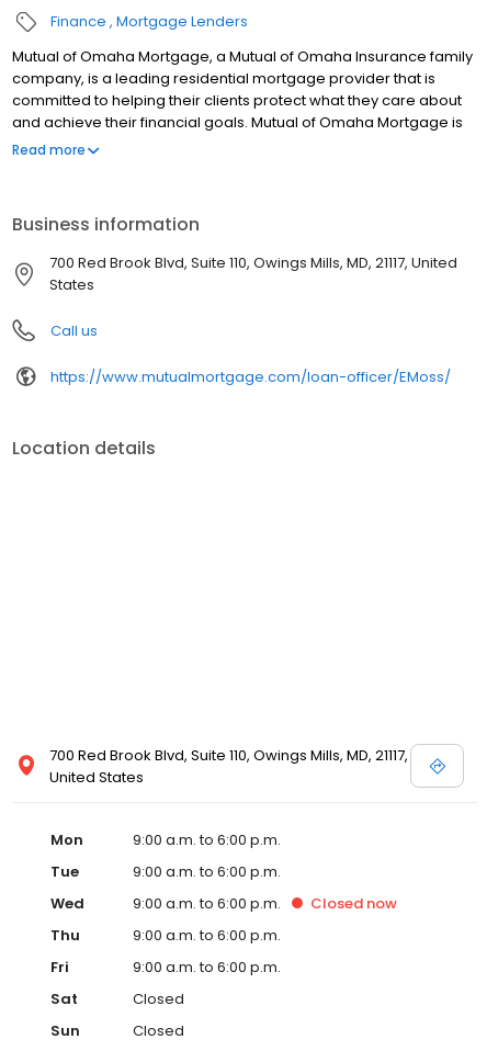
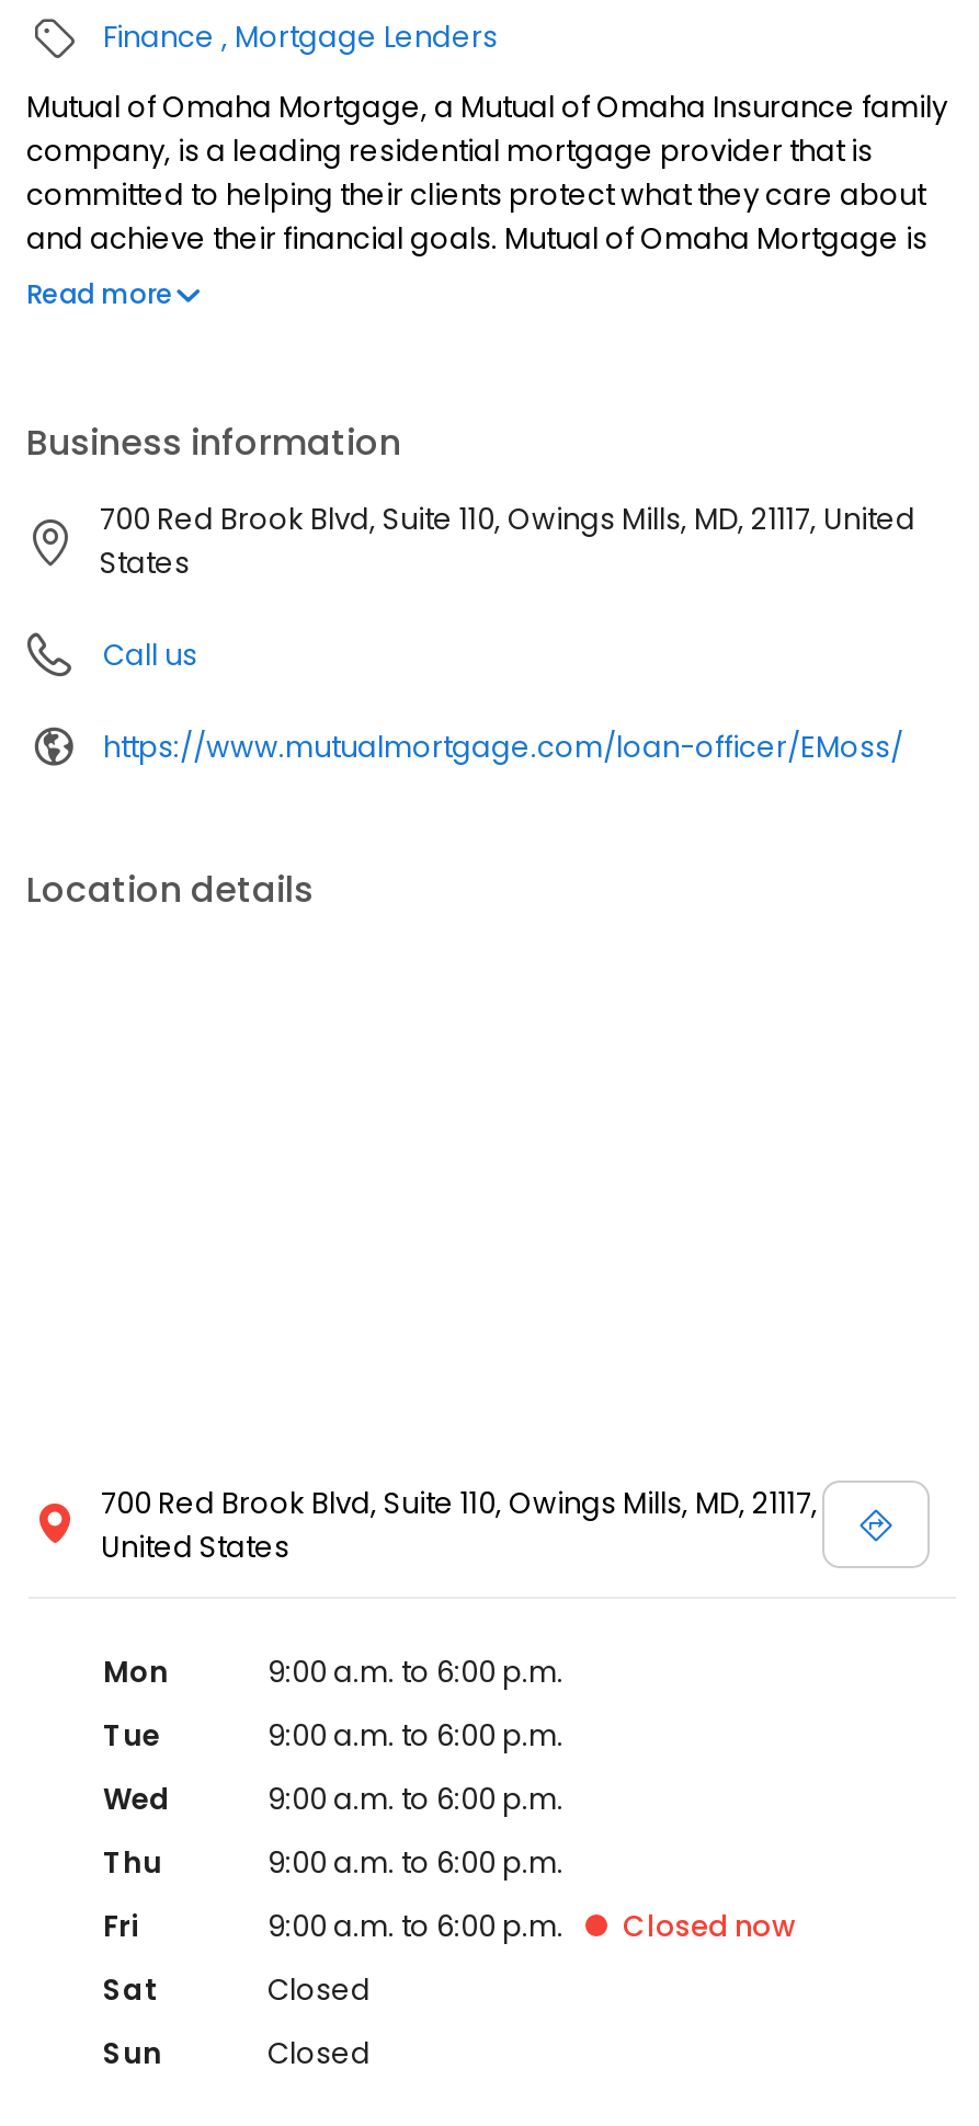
moved [310,893,397,914] -> [623,1906,796,1948]: Closed now

